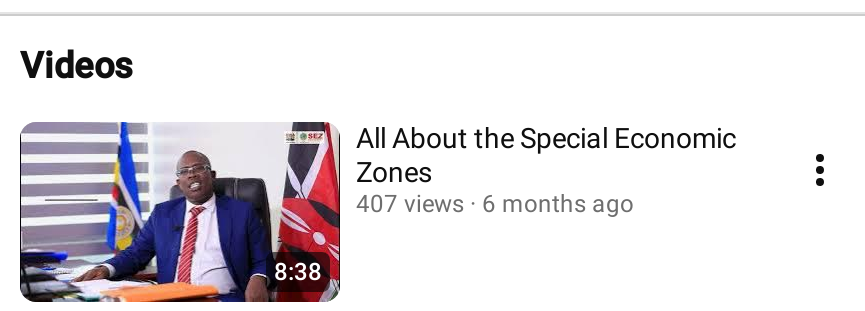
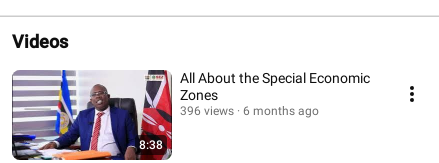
[356,191,634,219] 407 views 6 months ago -> [180,104,319,118] 396 views 6 months ago

